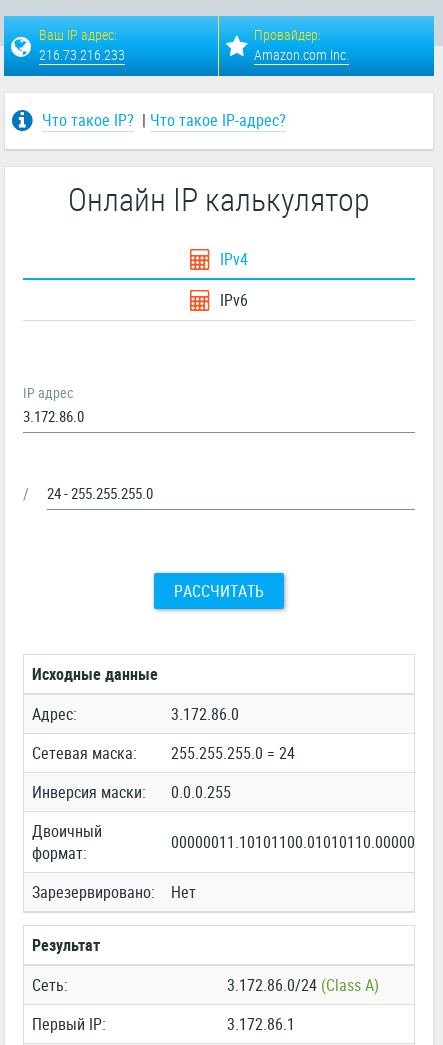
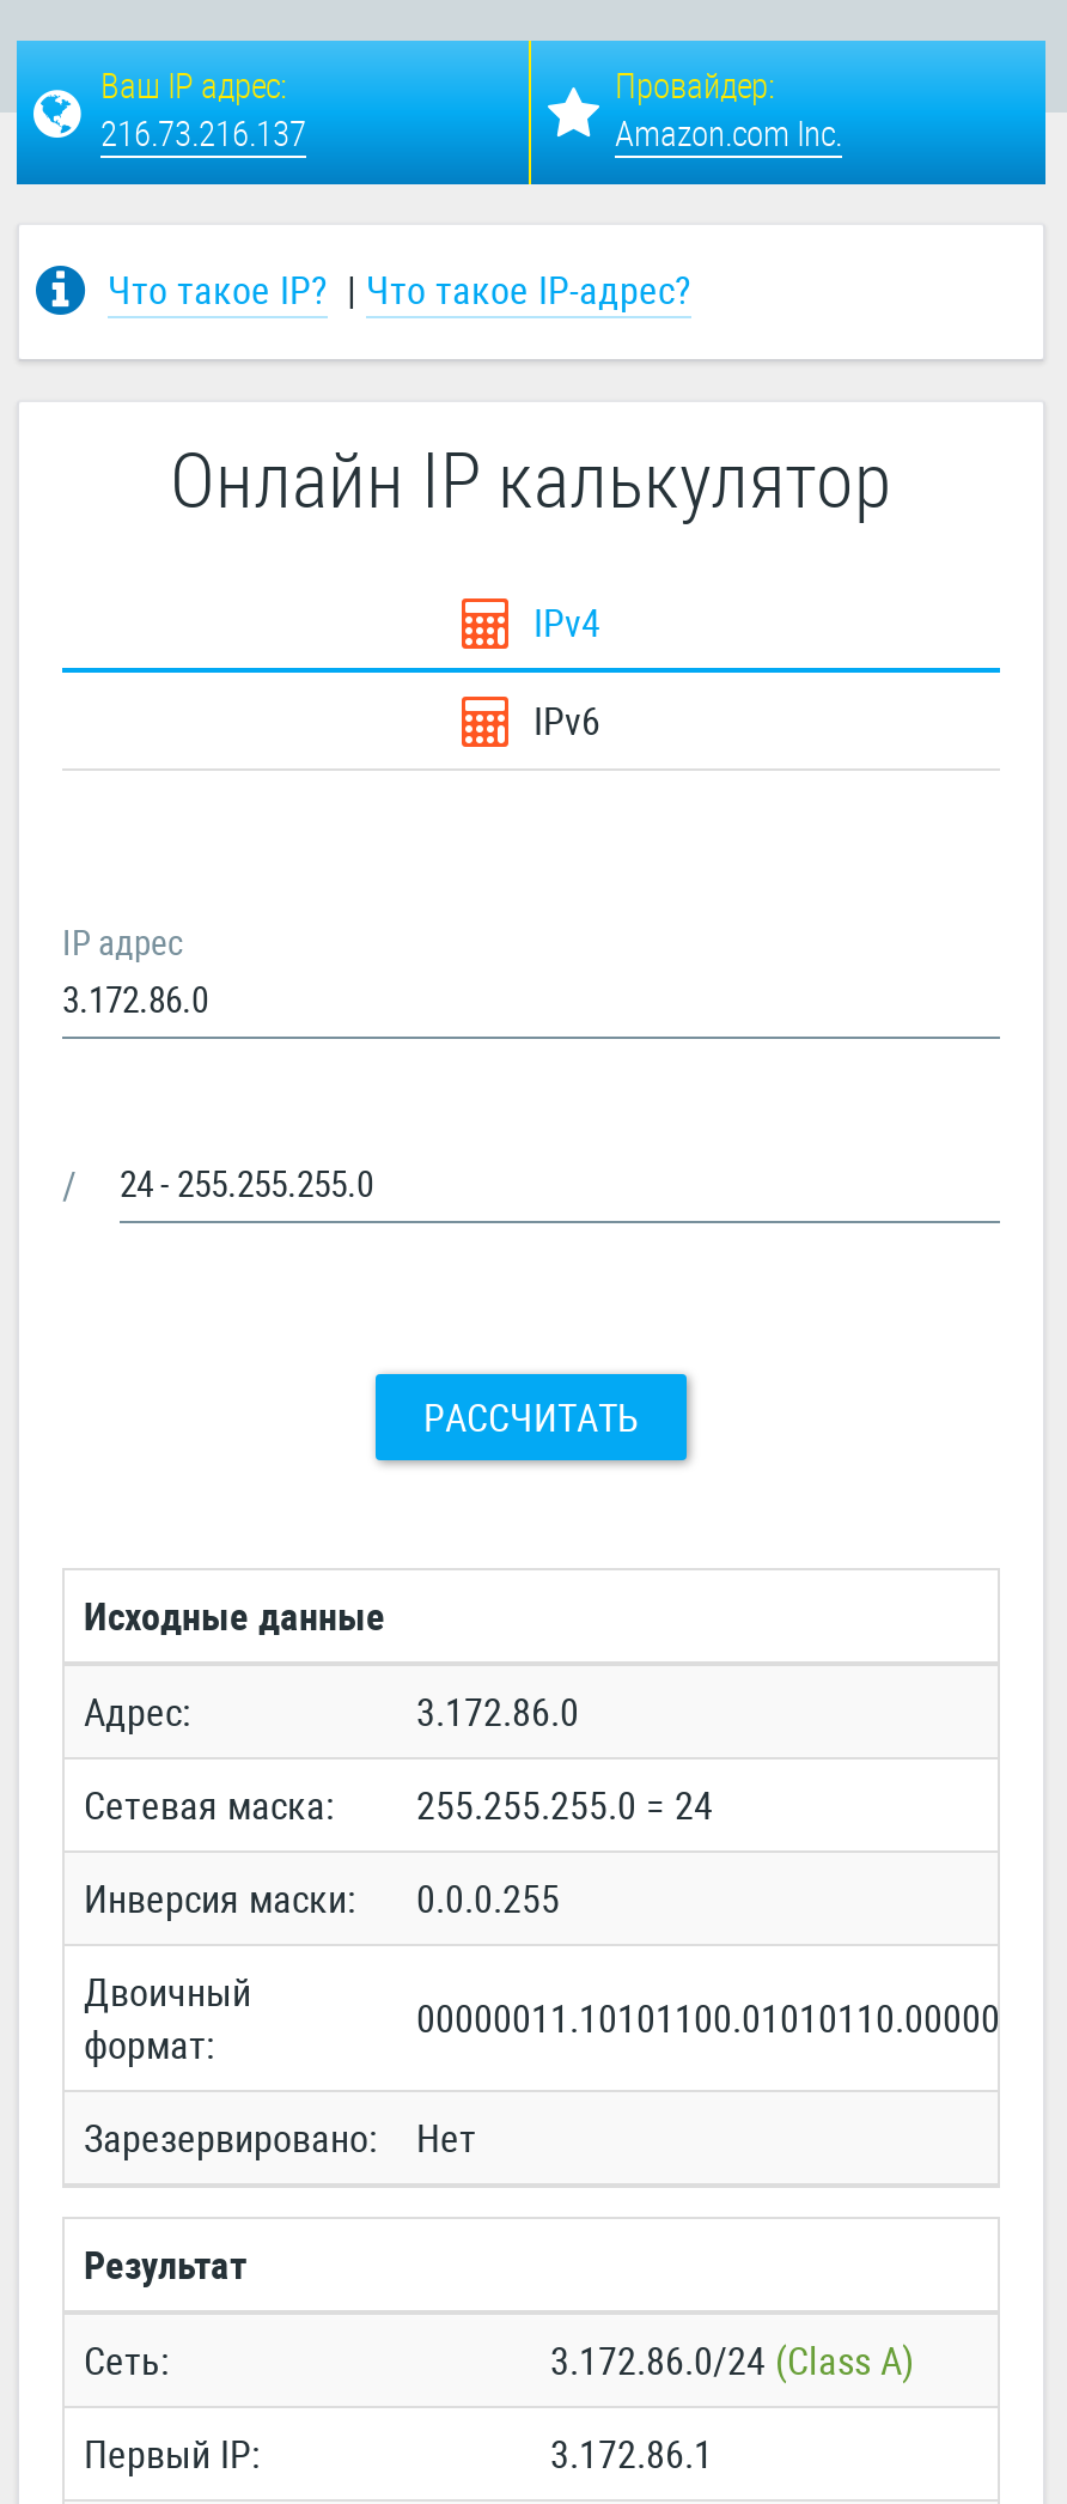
[39,45,125,64] 216.73.216.233 -> [100,111,306,156] 216.73.216.137

